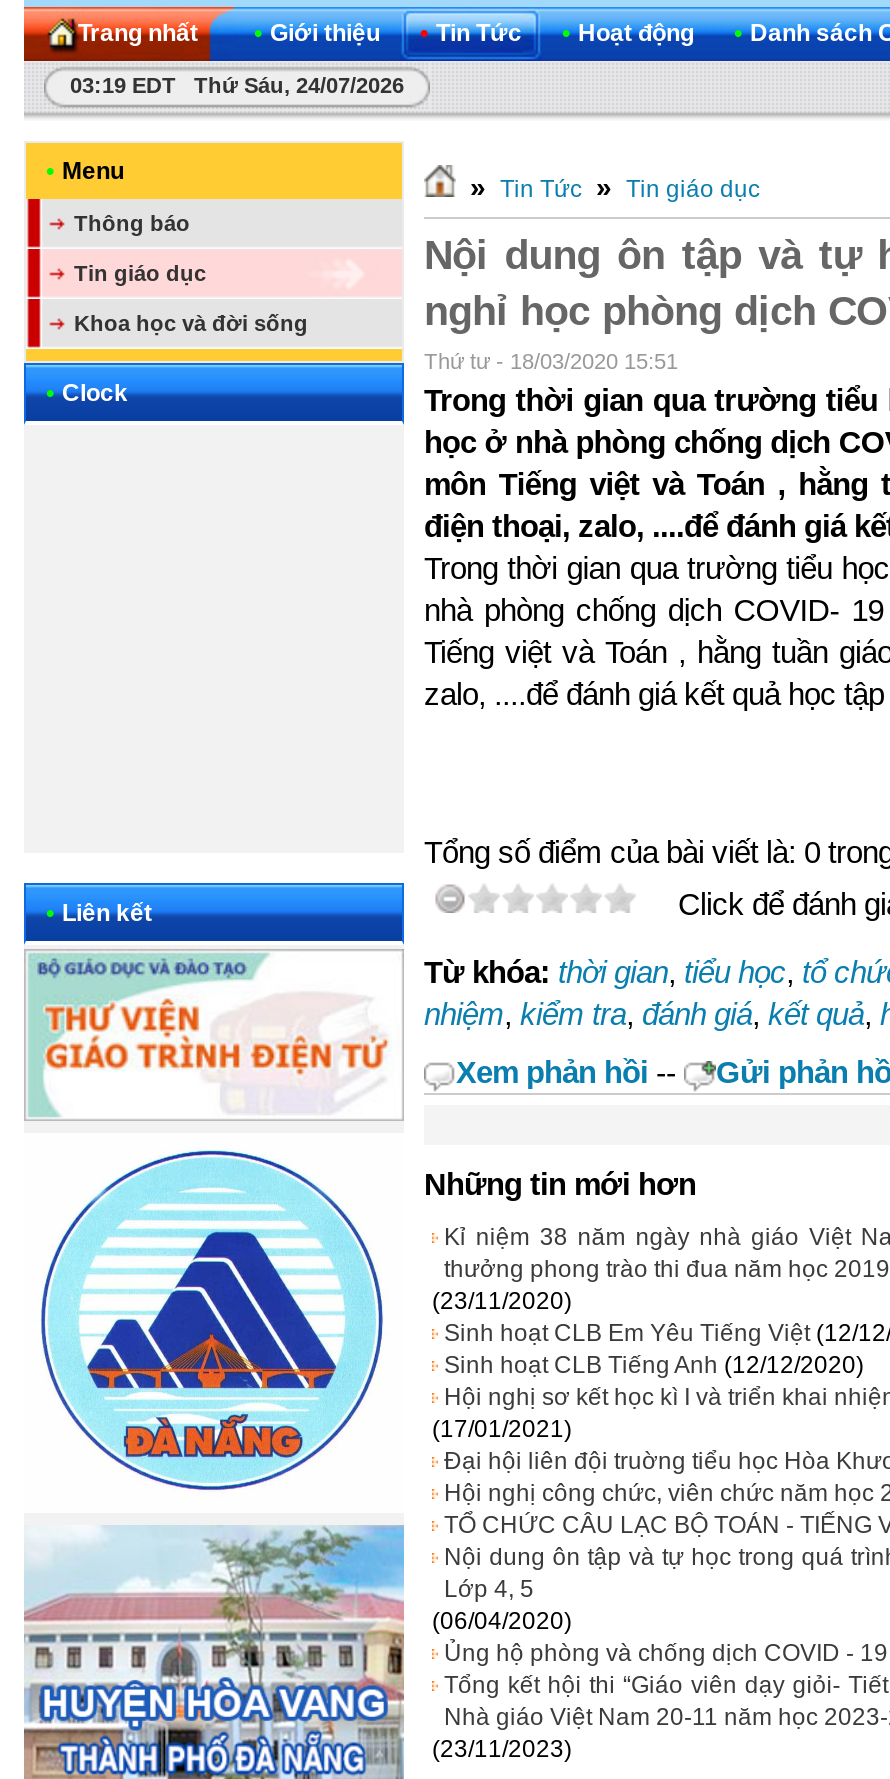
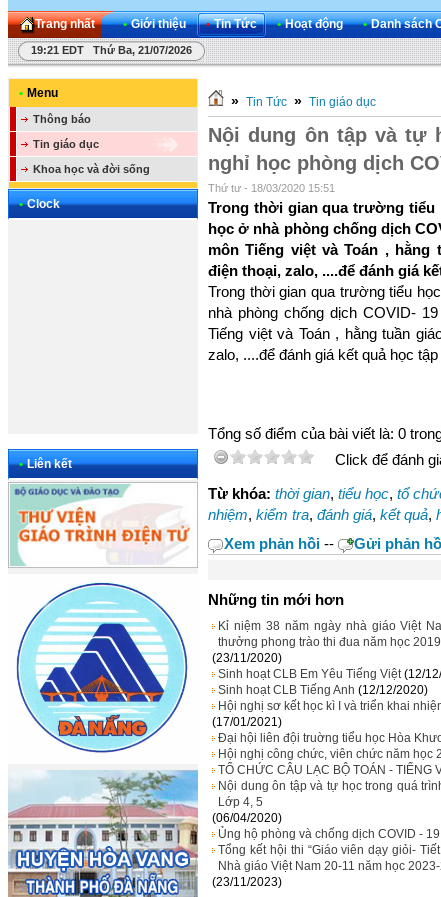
[70,73,404,97] 03:19 EDT Thứ Sáu, 24/07/2026 -> [31,44,192,56] 19:21 EDT Thứ Ba, 21/07/2026

